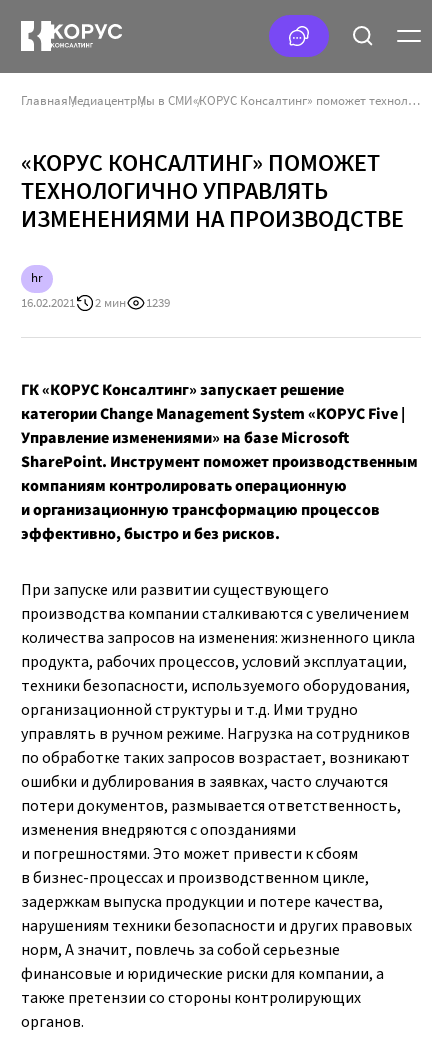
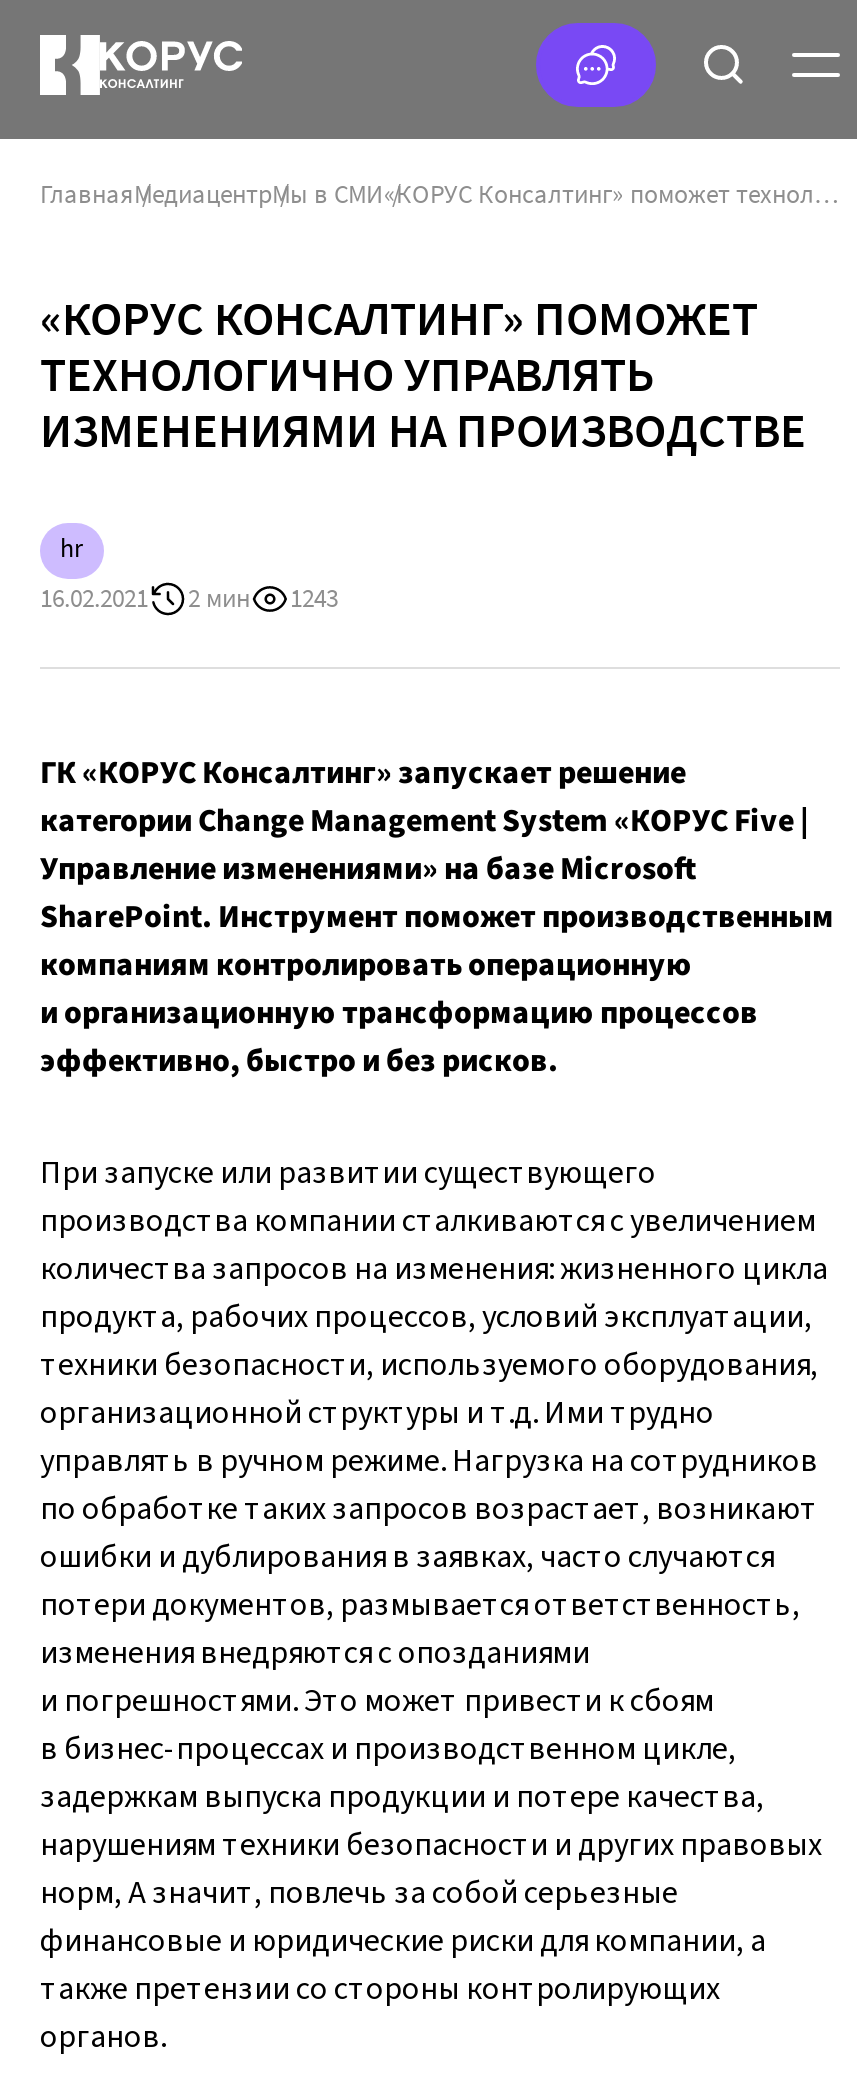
[146,294,170,311] 1239 -> [290,581,338,615] 1243

